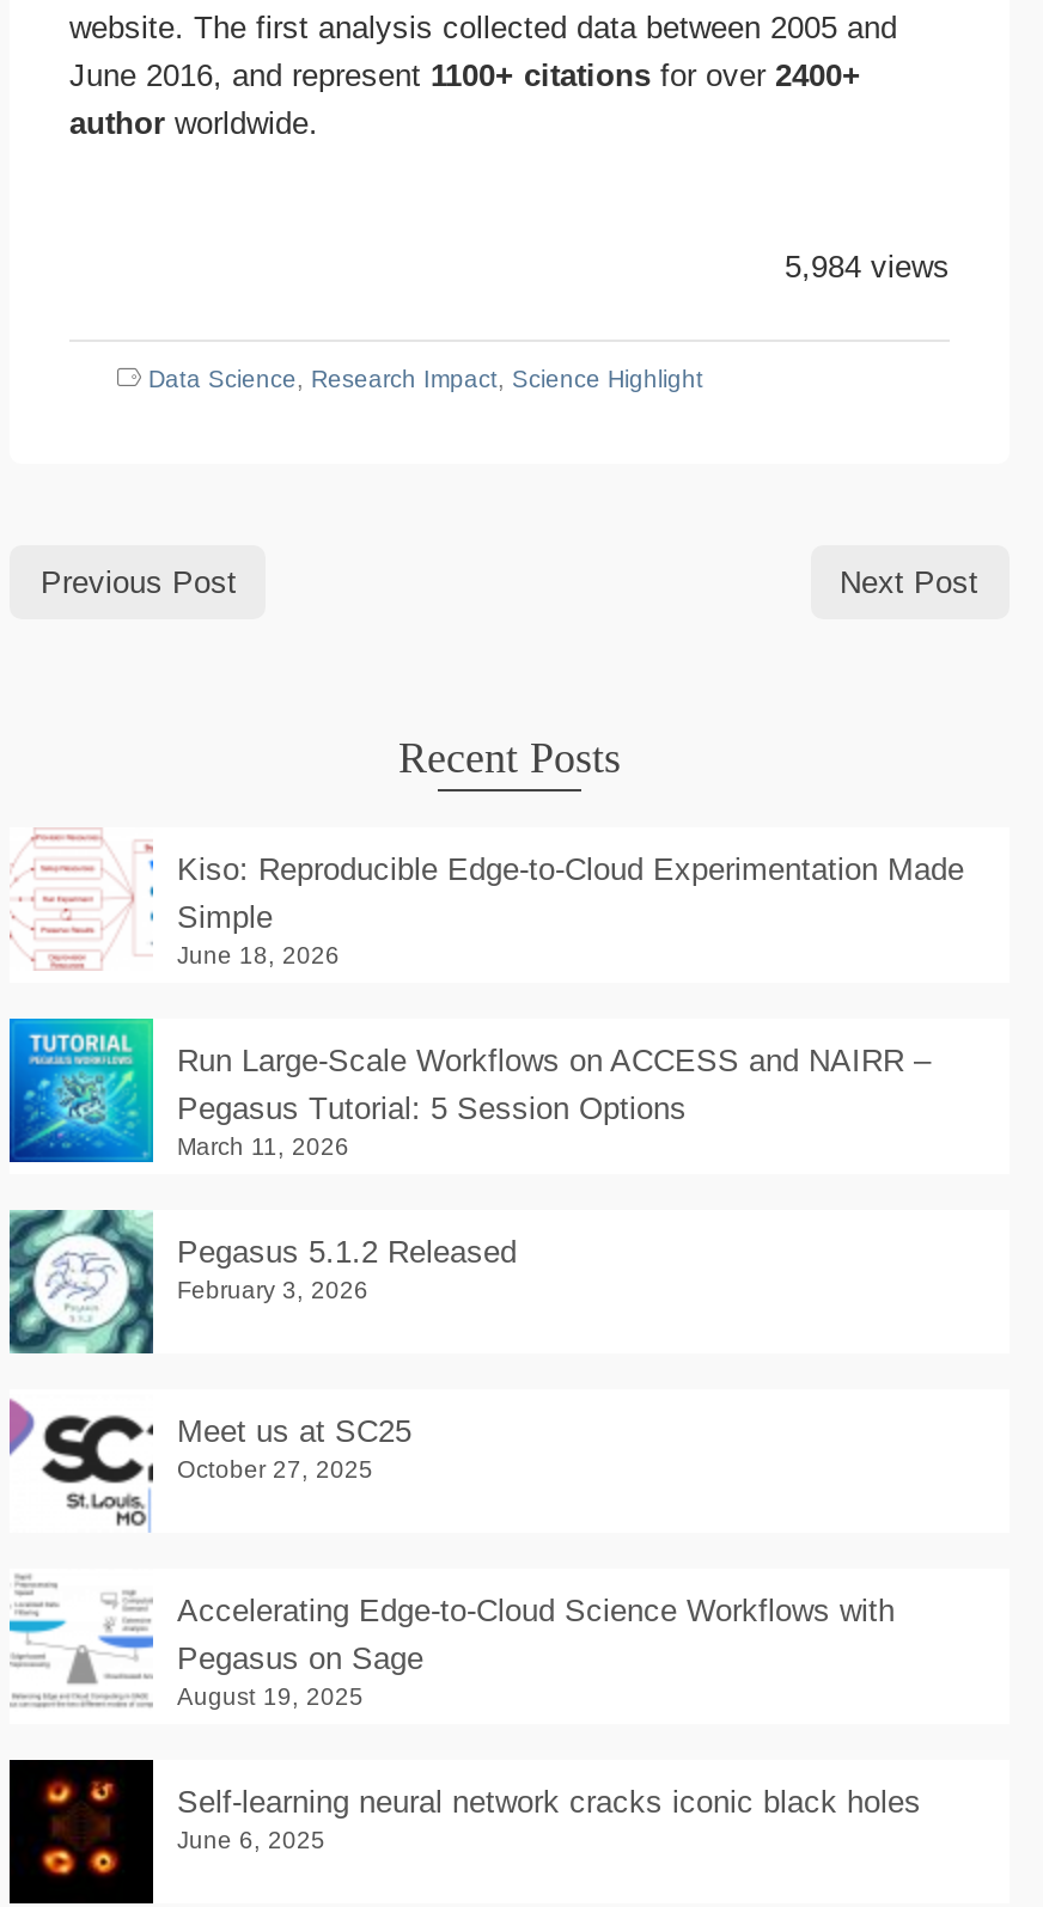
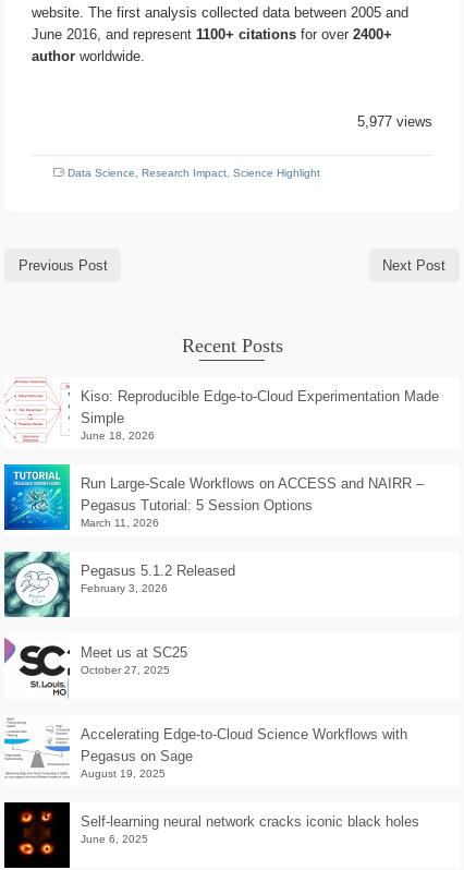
[785,248,950,284] 5,984 views -> [357,113,432,130] 5,977 views

